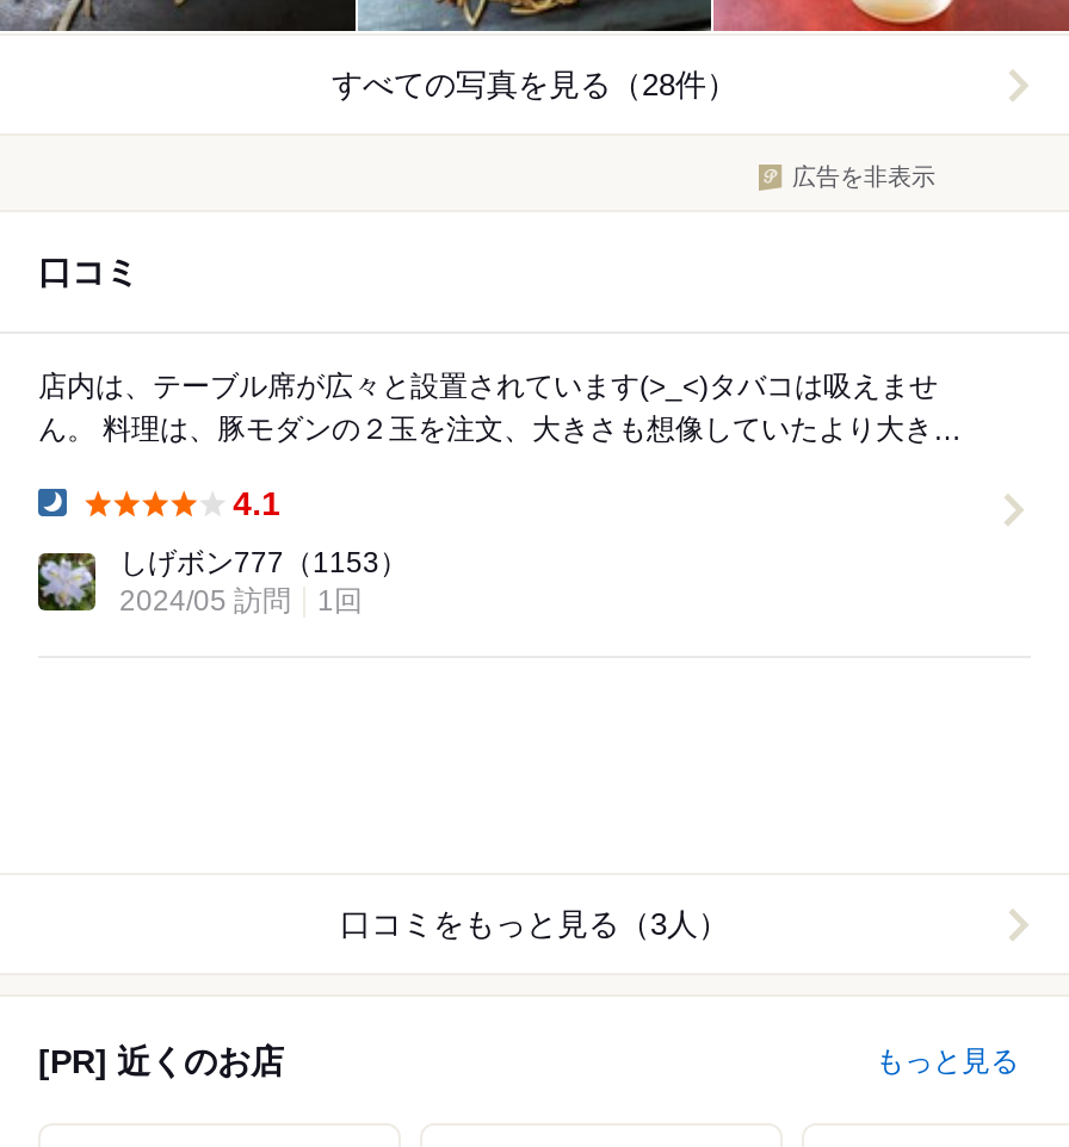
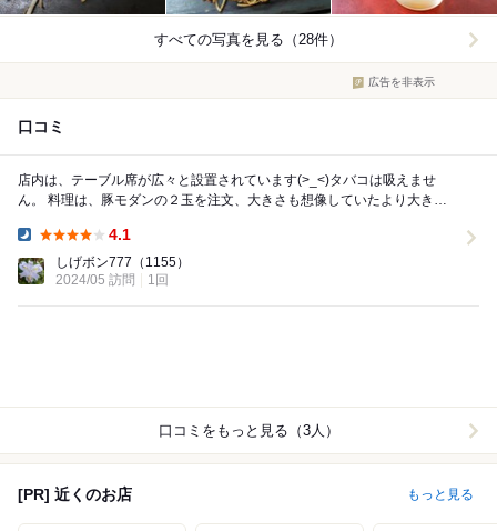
[119,547,408,580] しげボン777（1153） -> [55,255,190,270] しげボン777（1155）

